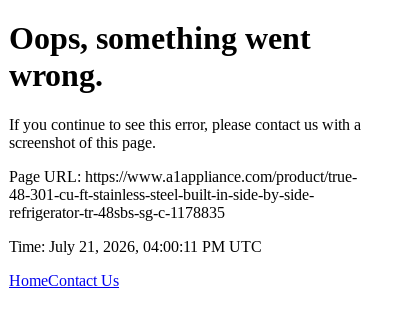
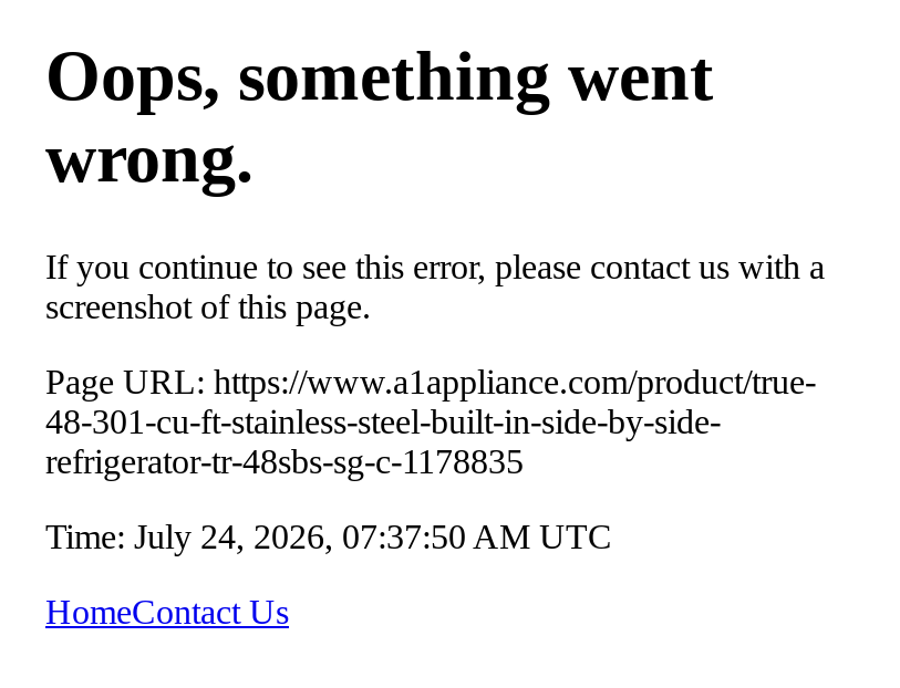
[9,238,262,255] Time: July 21, 2026, 04:00:11 PM UTC -> [45,517,612,555] Time: July 24, 2026, 07:37:50 AM UTC

